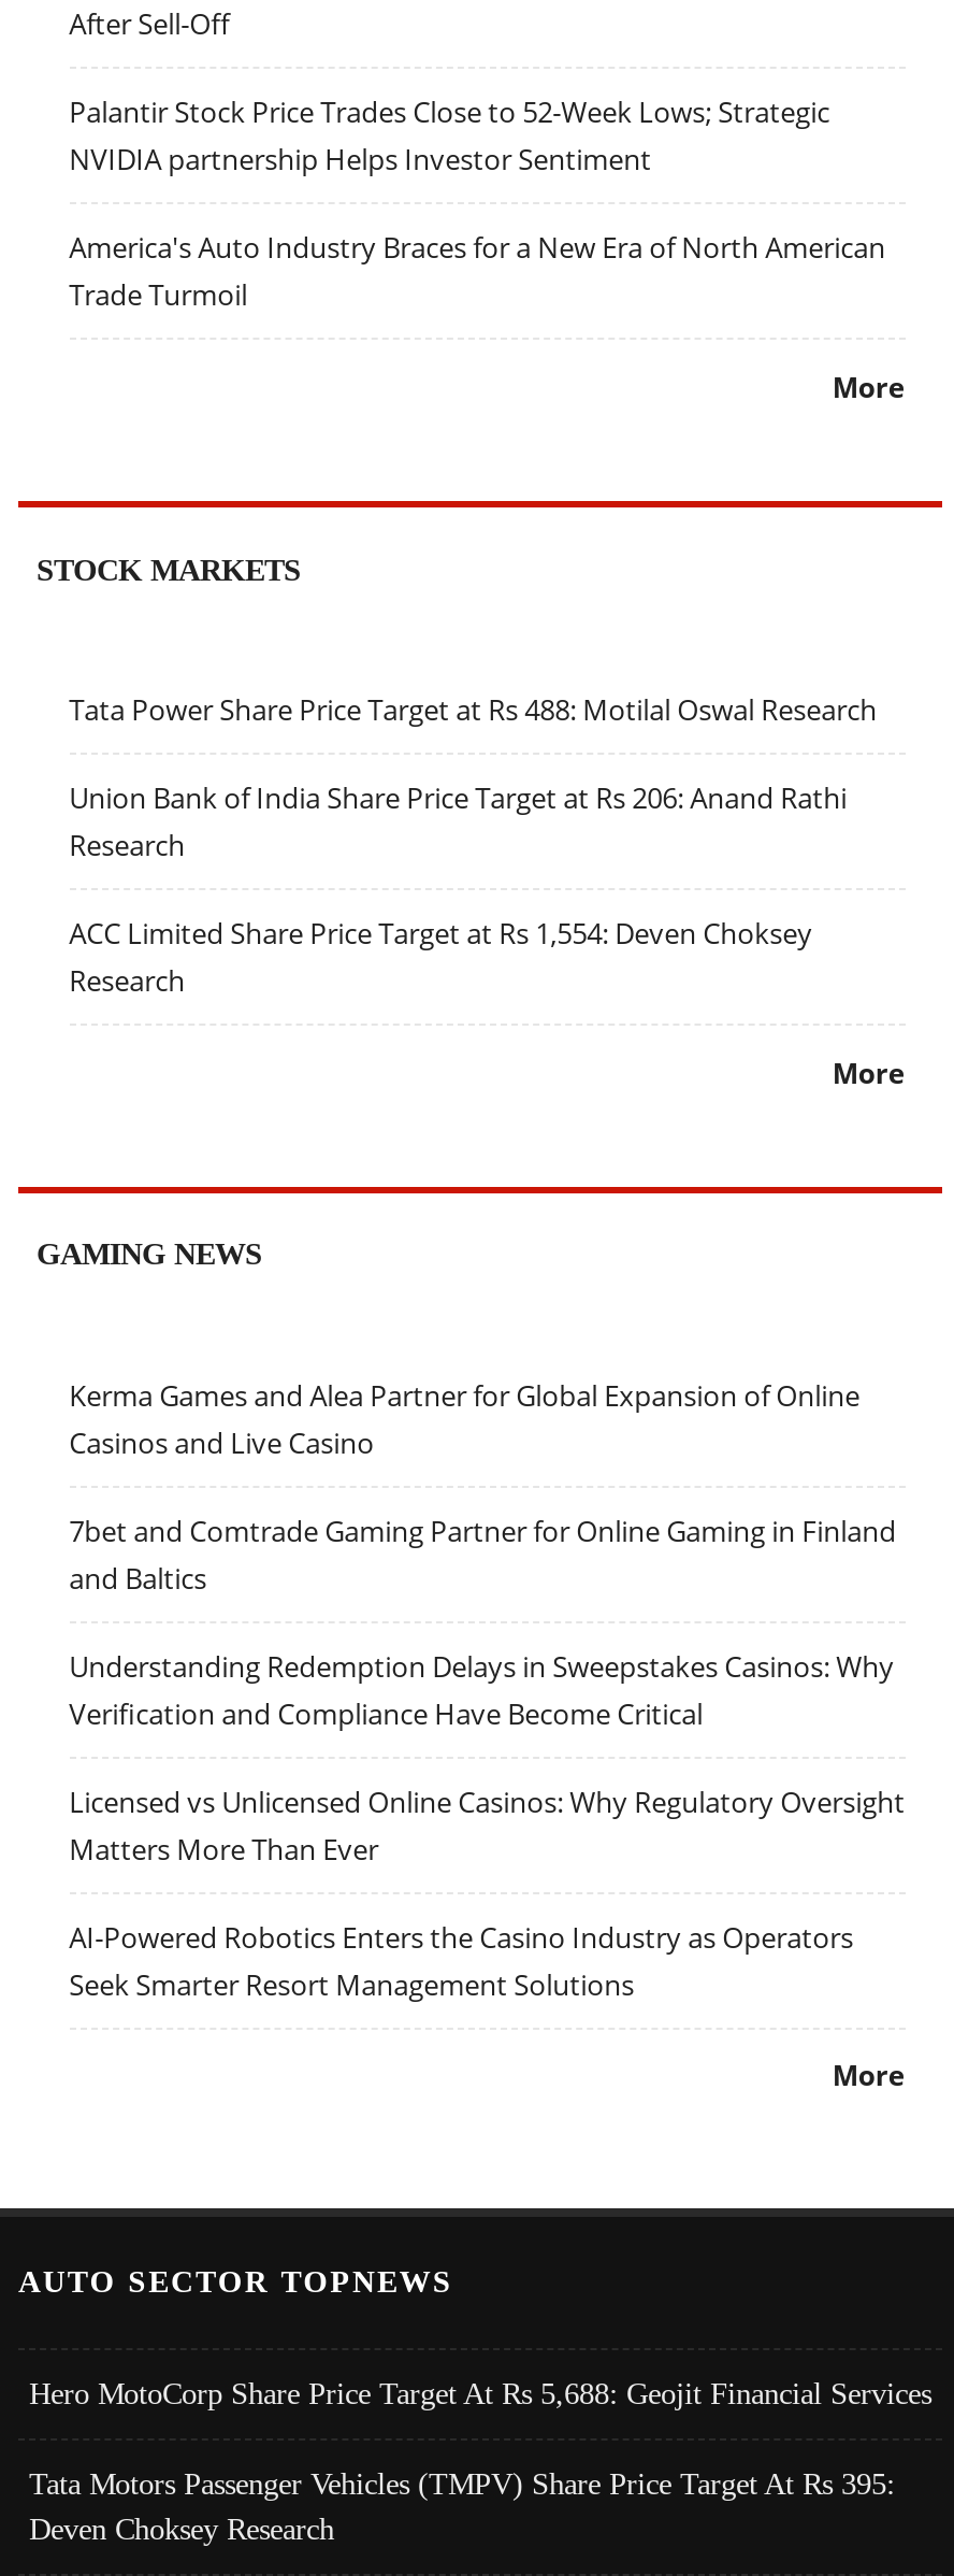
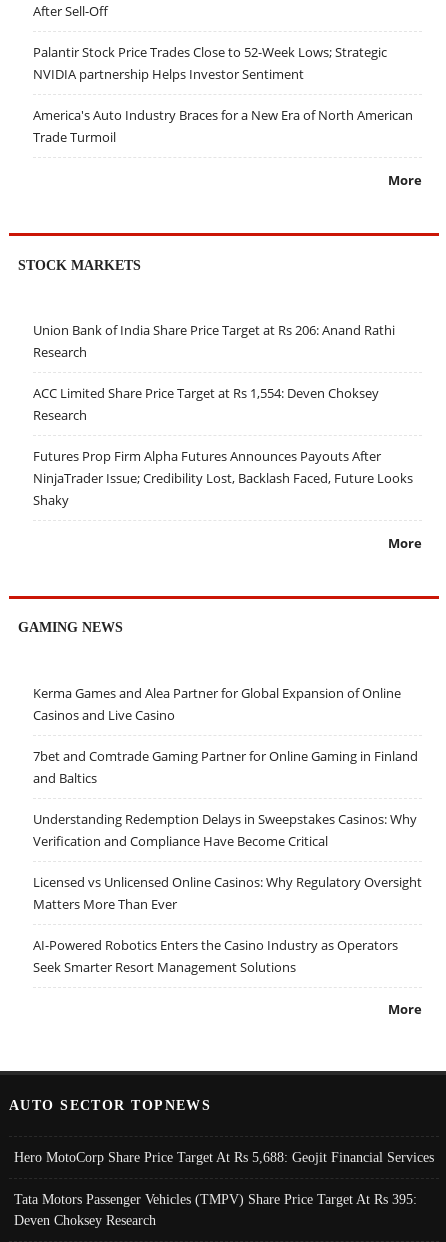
[69,690,877,729] Tata Power Share Price Target at Rs 488: Motilal Oswal Research -> none
moved [69,778,847,1000] -> [33,321,395,424]: Union Bank of India Share Price Target at Rs 206: Anand Rathi | Research | ACC Limited Share Price Target at Rs 1,554: Deven Choksey | Research
none -> [33,447,413,509] Futures Prop Firm Alpha Futures Announces Payouts After | NinjaTrader Issue; Credibility Lost, Backlash Faced, Future Looks | Shaky

